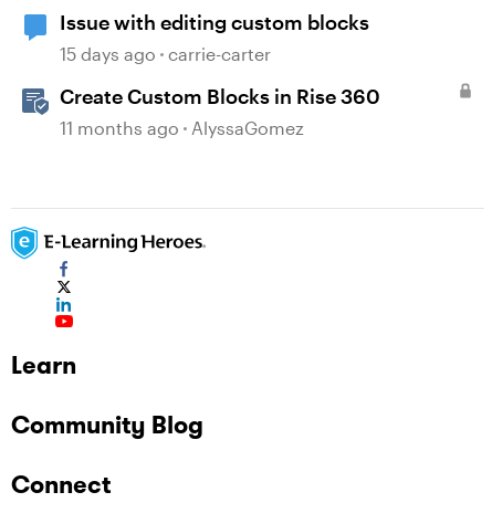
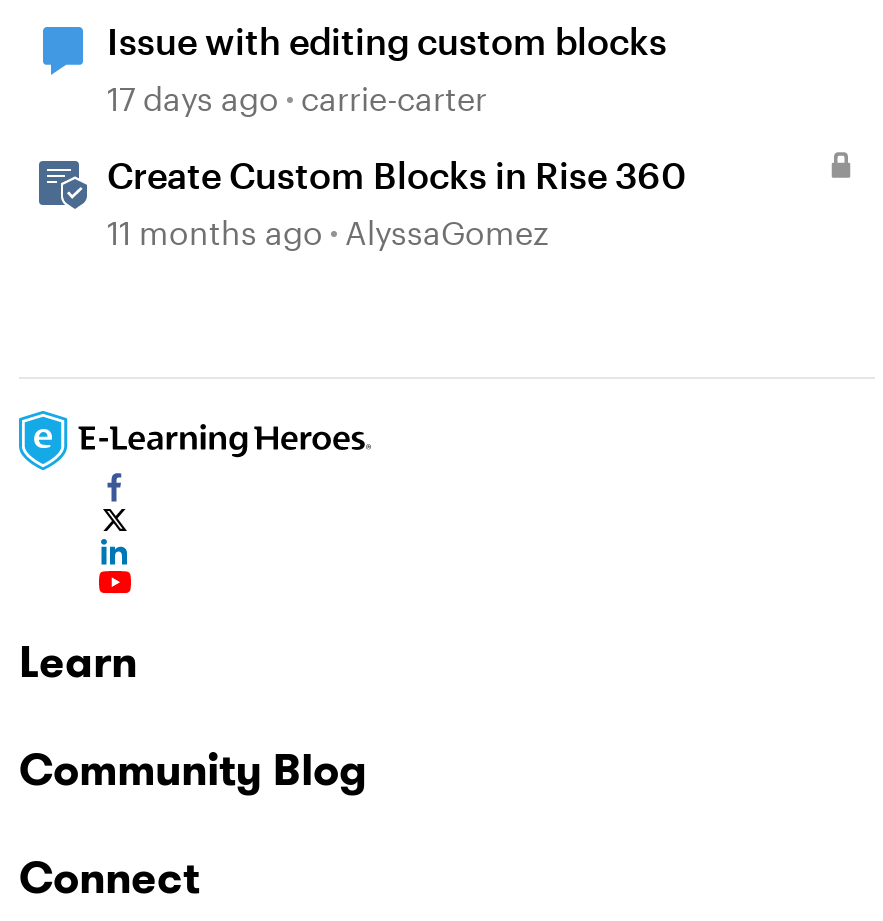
[60,43,271,64] 15 days ago carrie-carter -> [107,79,487,117] 17 days ago carrie-carter

